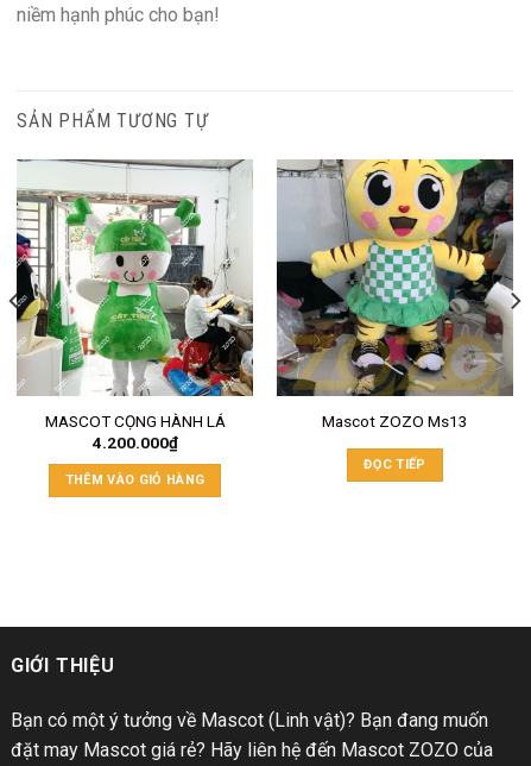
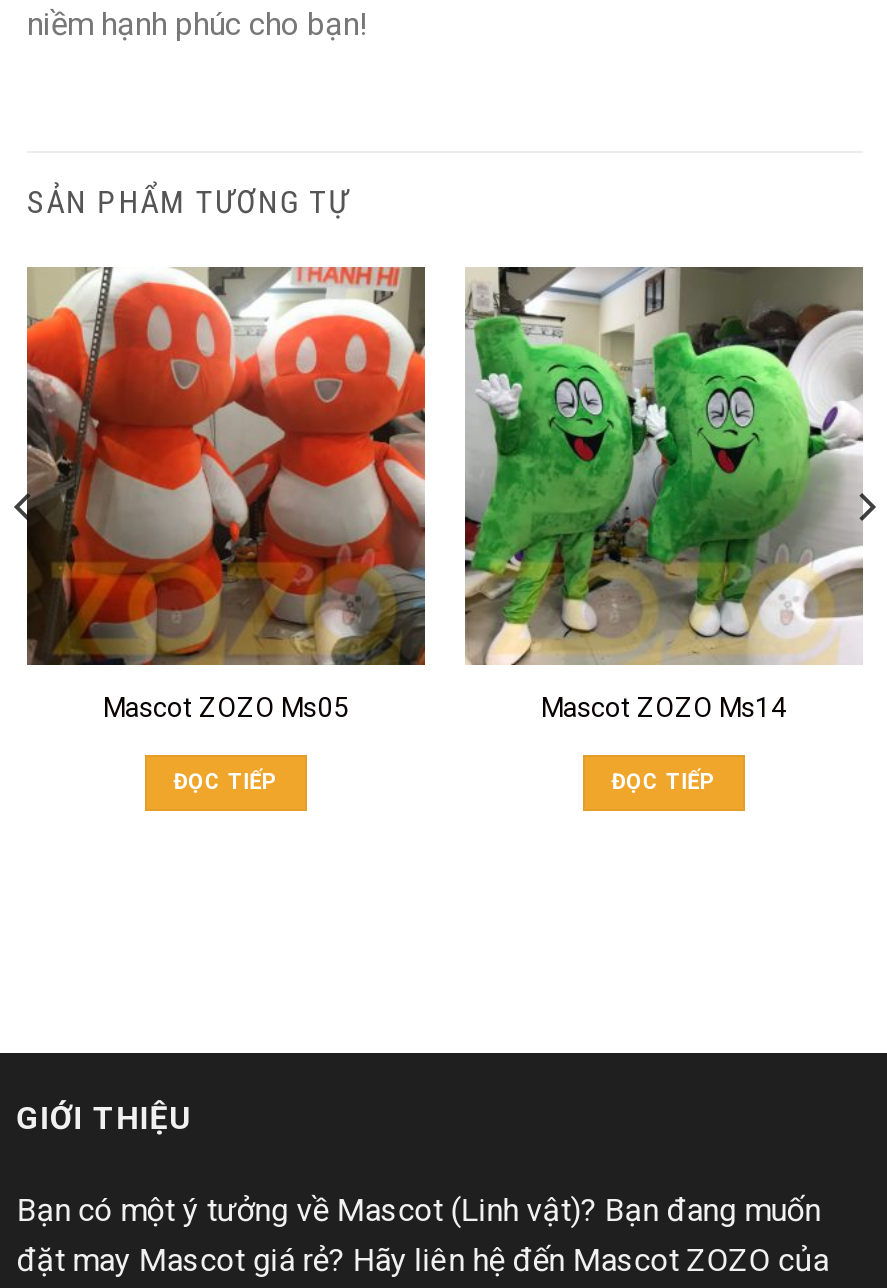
[15,158,254,452] [image] | MASCOT CỌNG HÀNH LÁ | 4.200.000₫ -> [25,266,427,724] [image] | Mascot ZOZO Ms05
[276,158,514,431] [image] | Mascot ZOZO Ms13 -> [463,264,865,724] [image] | Mascot ZOZO Ms14
[65,472,205,488] THÊM VÀO GIỎ HÀNG -> [173,768,279,794] ĐỌC TIẾP

